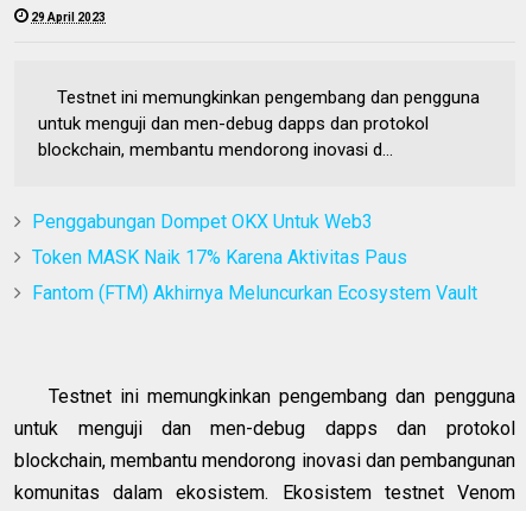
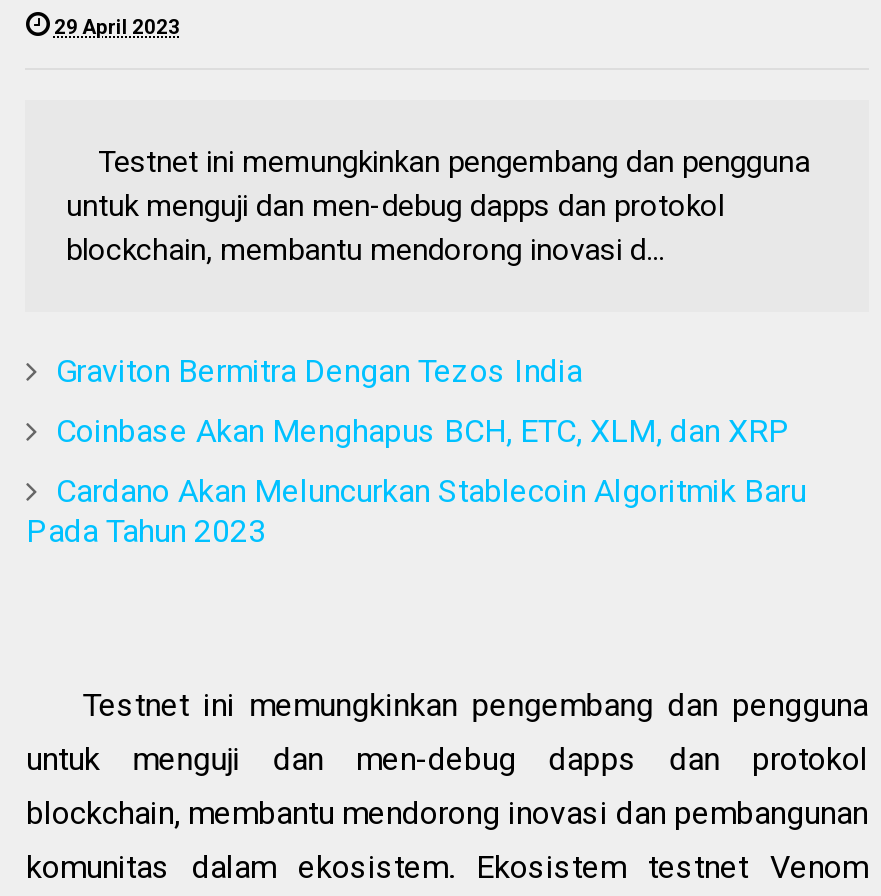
[33,211,373,233] Penggabungan Dompet OKX Untuk Web3 -> [56,353,582,391] Graviton Bermitra Dengan Tezos India
[33,246,408,269] Token MASK Naik 17% Karena Aktivitas Paus -> [56,413,790,451] Coinbase Akan Menghapus BCH, ETC, XLM, dan XRP
[33,282,478,305] Fantom (FTM) Akhirnya Meluncurkan Ecosystem Vault -> [26,473,806,551] Cardano Akan Meluncurkan Stablecoin Algoritmik Baru | Pada Tahun 2023

